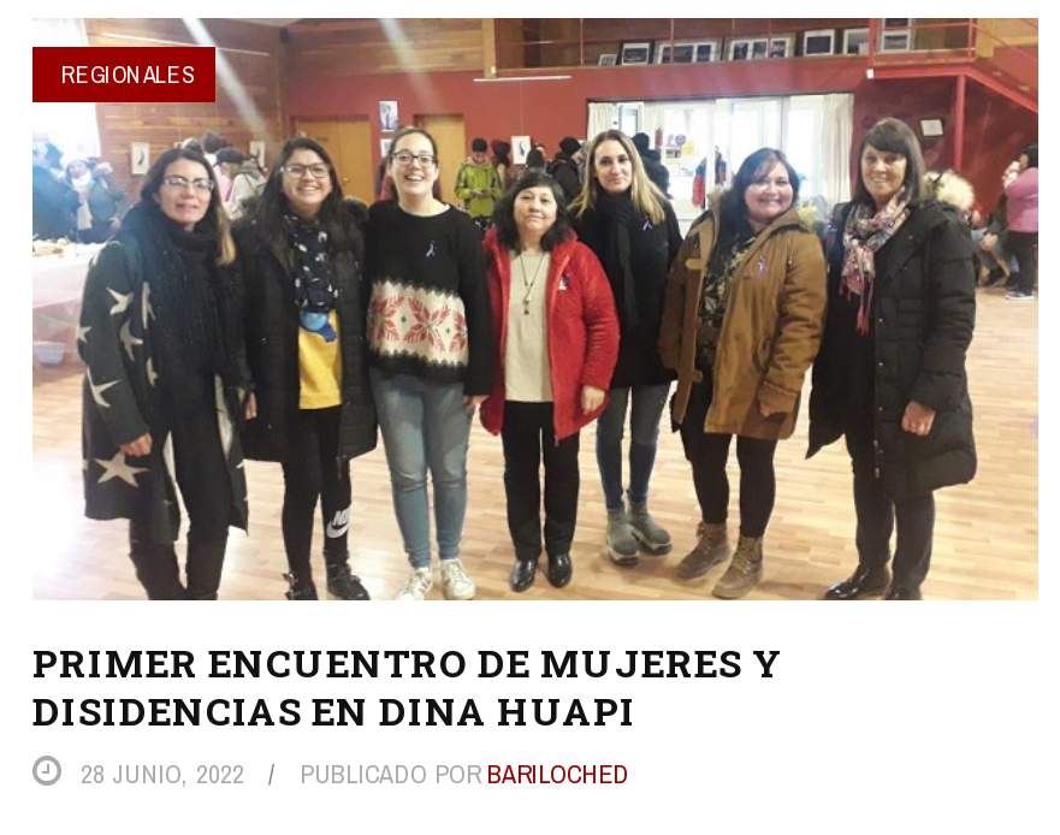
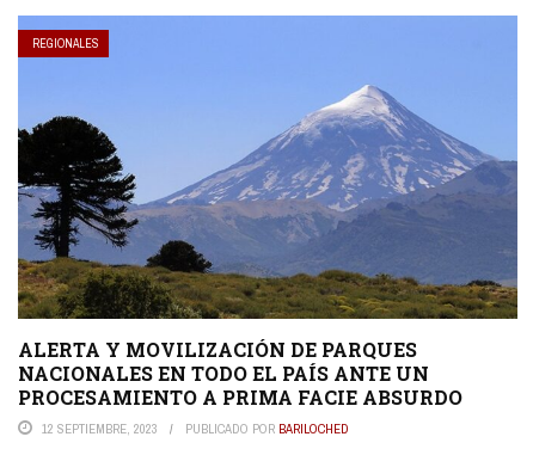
[32,14,1041,790] [image] | PRIMER ENCUENTRO DE MUJERES Y | DISIDENCIAS EN DINA HUAPI | 28 JUNIO, 2022 -> [17,14,519,436] [image] | ALERTA Y MOVILIZACIÓN DE PARQUES | NACIONALES EN TODO EL PAÍS ANTE UN | PROCESAMIENTO A PRIMA FACIE ABSURDO | 12 SEPTIEMBRE, 2023

